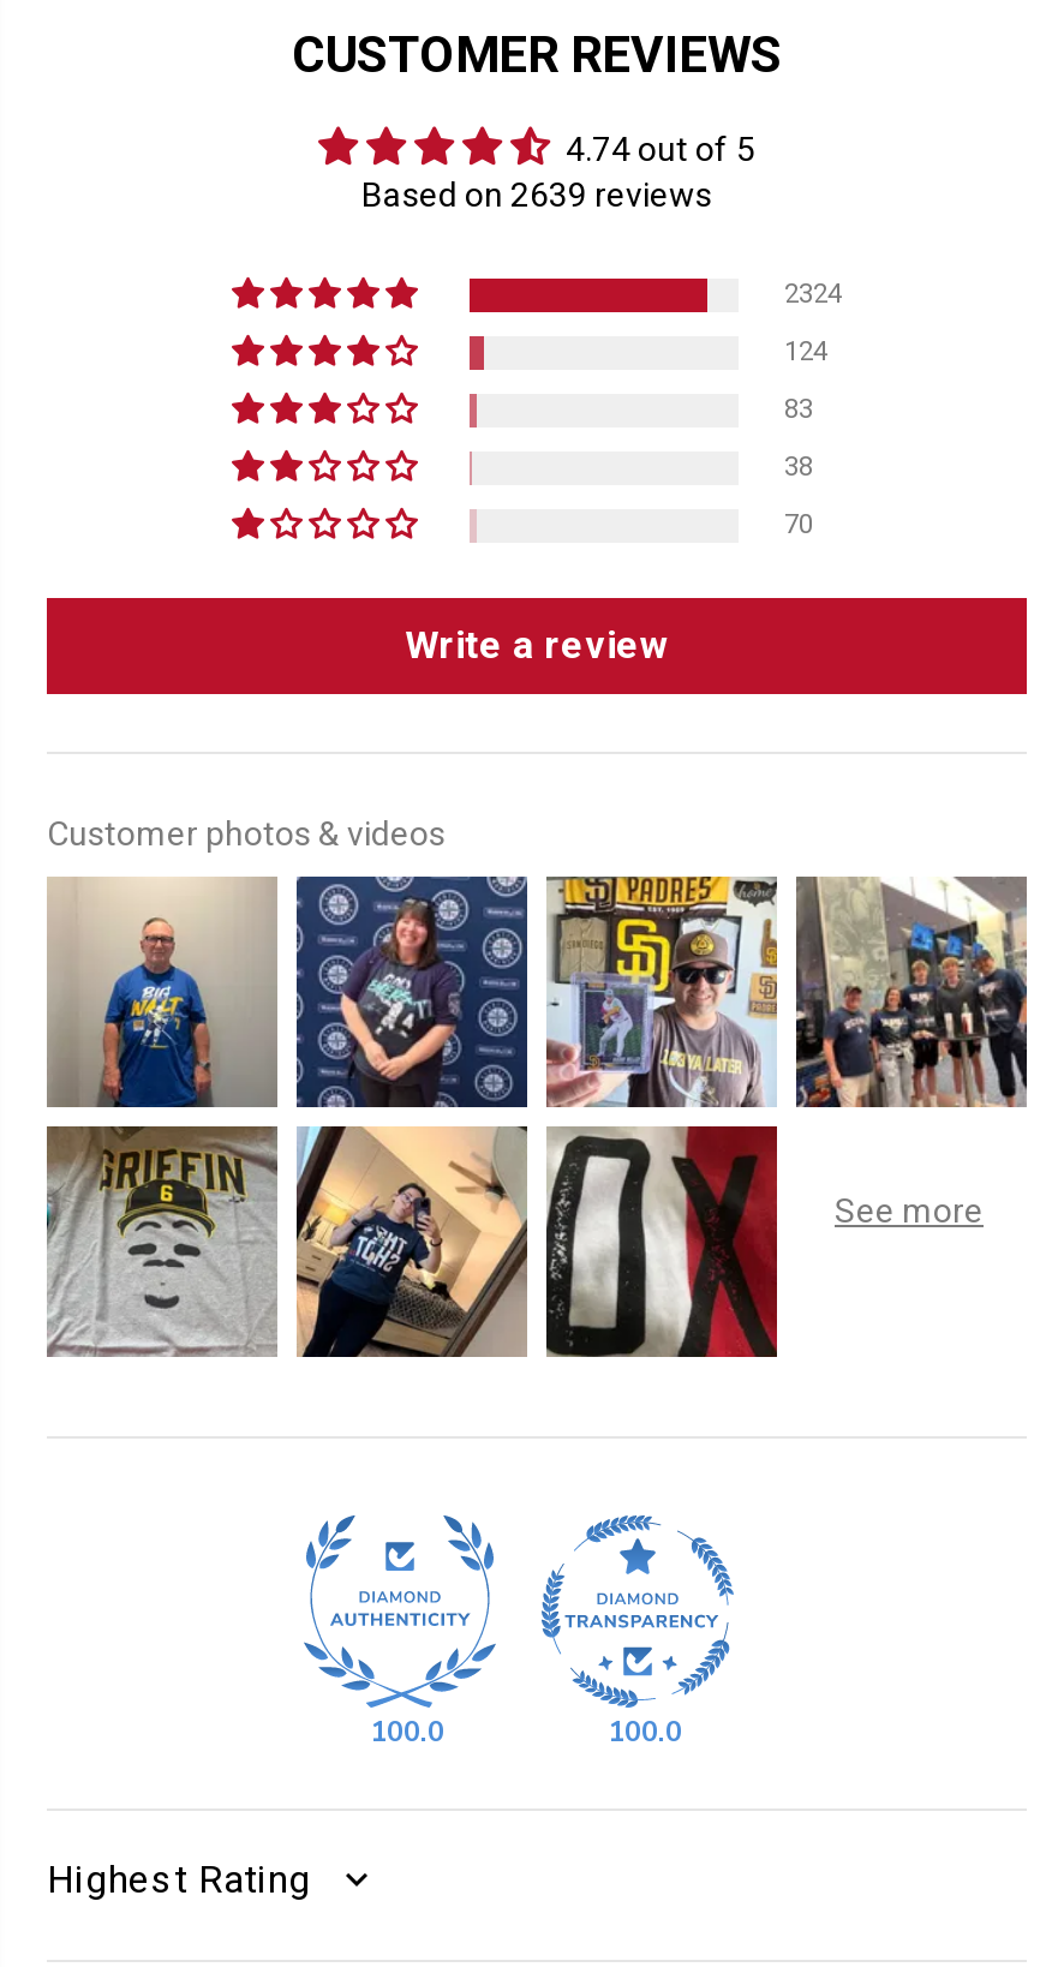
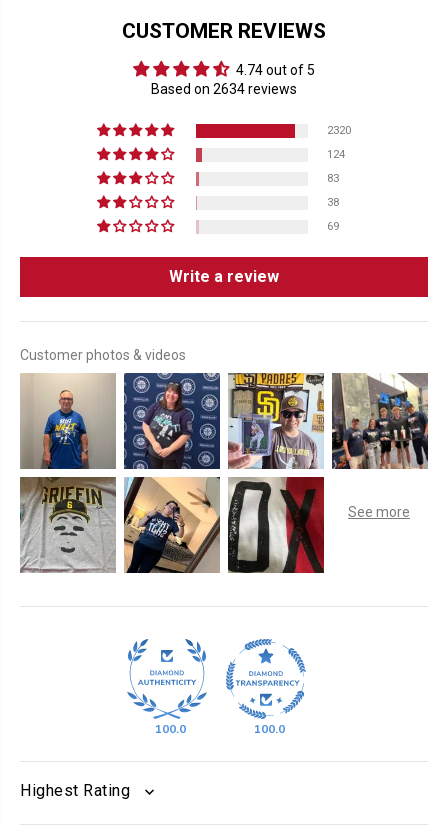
[361,175,712,213] Based on 2639 reviews -> [151,81,297,97] Based on 2634 reviews
[784,278,842,310] 2324 -> [327,124,351,137] 2320
[784,509,813,540] 70 -> [327,220,339,233] 69

